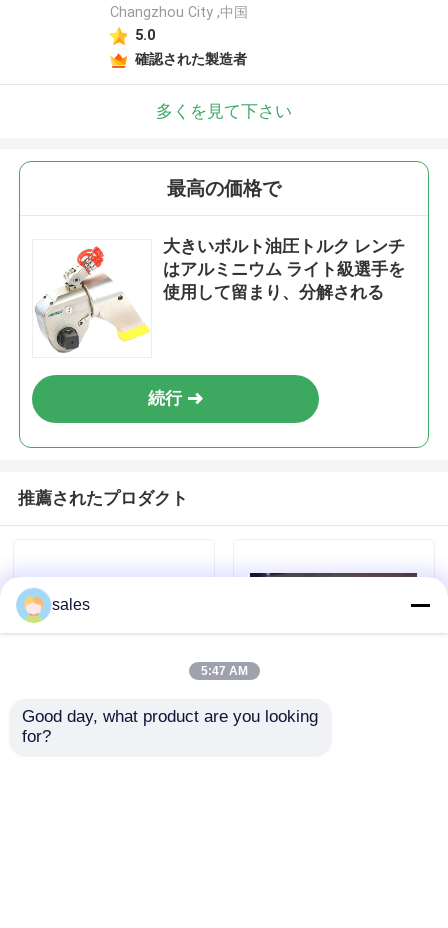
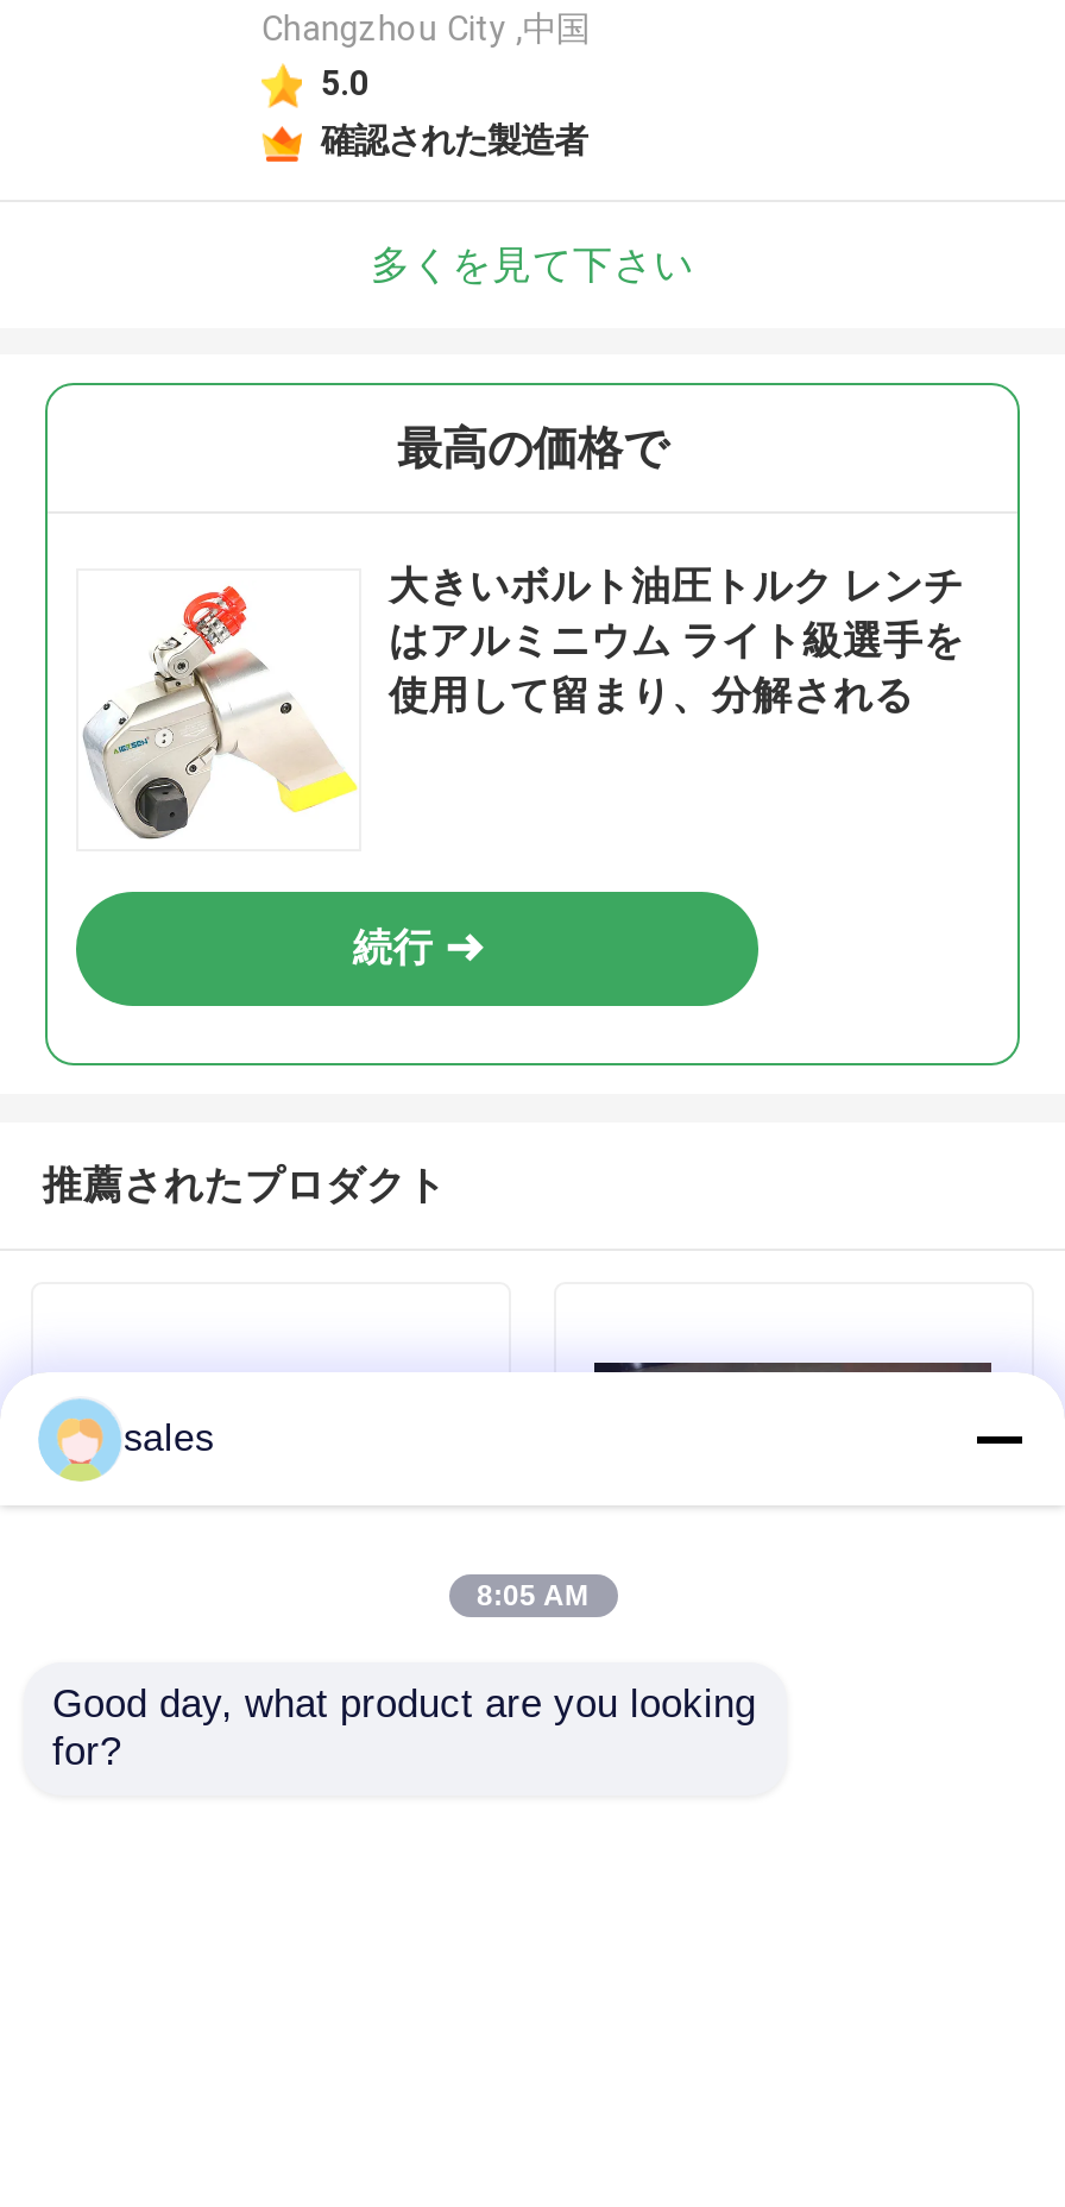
[200,664,247,678] 5:47 AM -> [477,1579,588,1612] 8:05 AM

